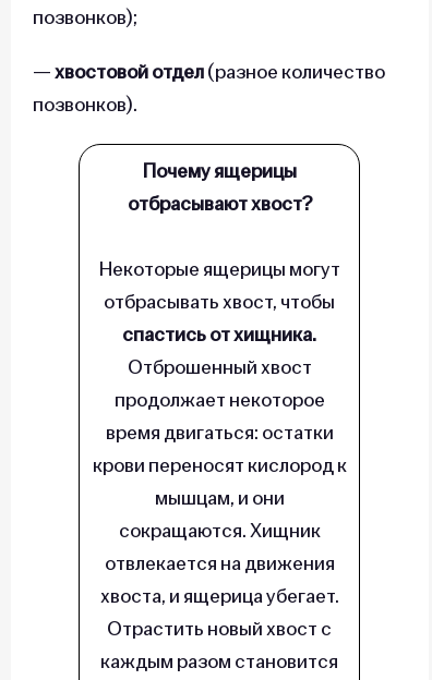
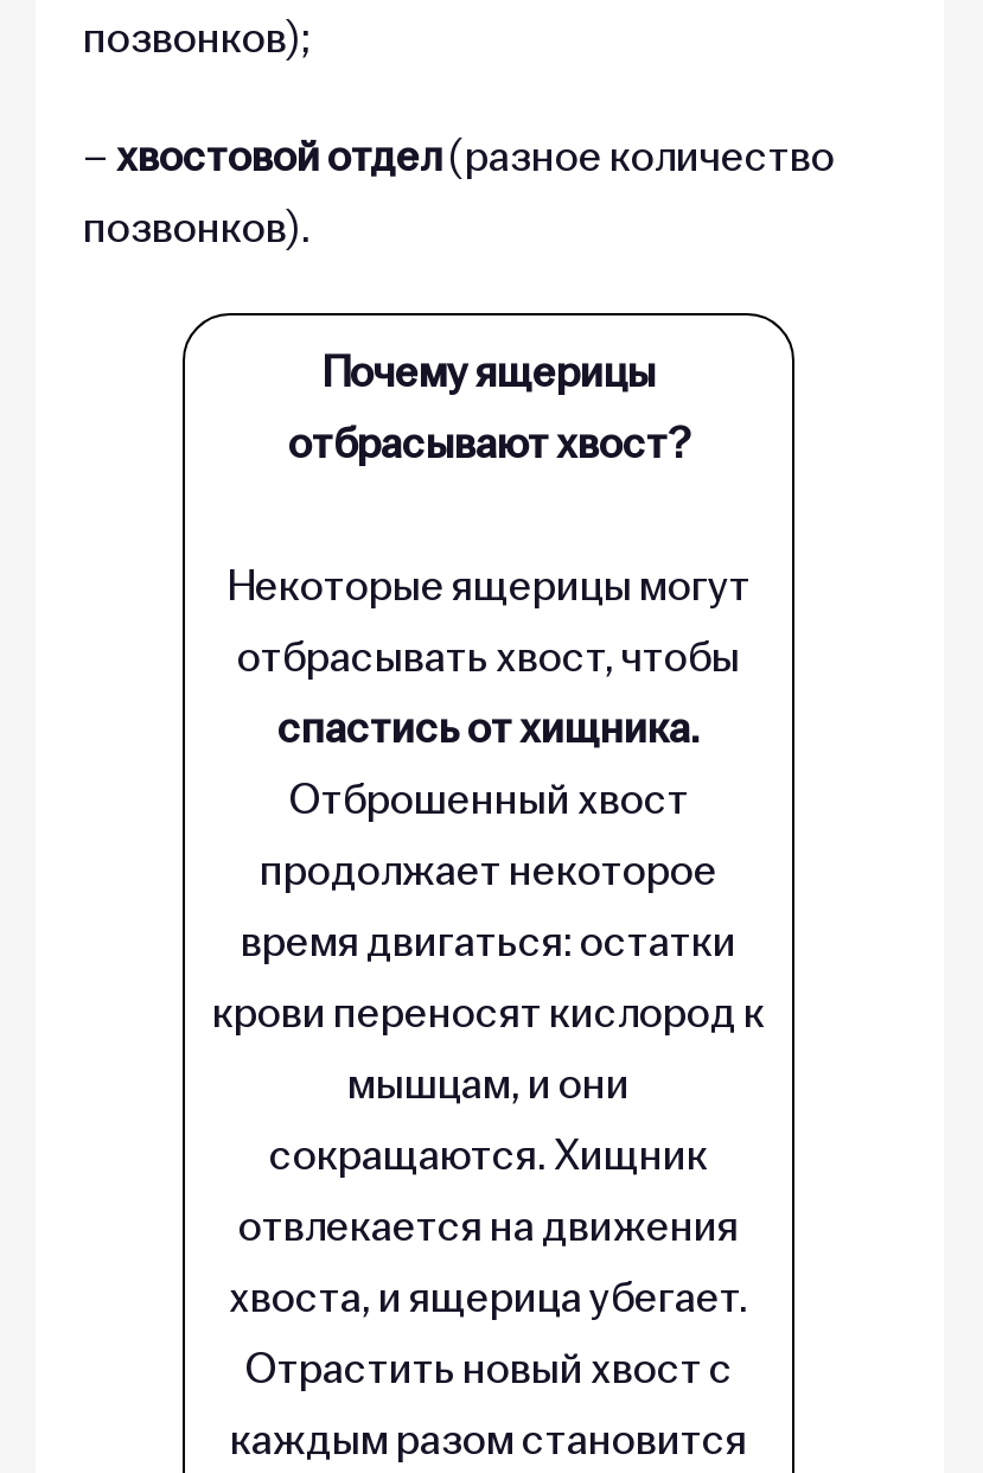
[33,59,385,82] — хвостовой отдел(разное количество -> [83,130,835,179] – хвостовой отдел(разное количество

